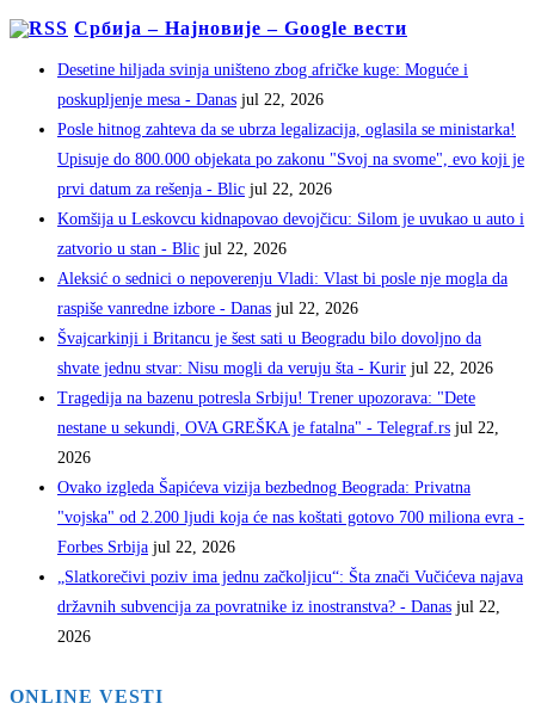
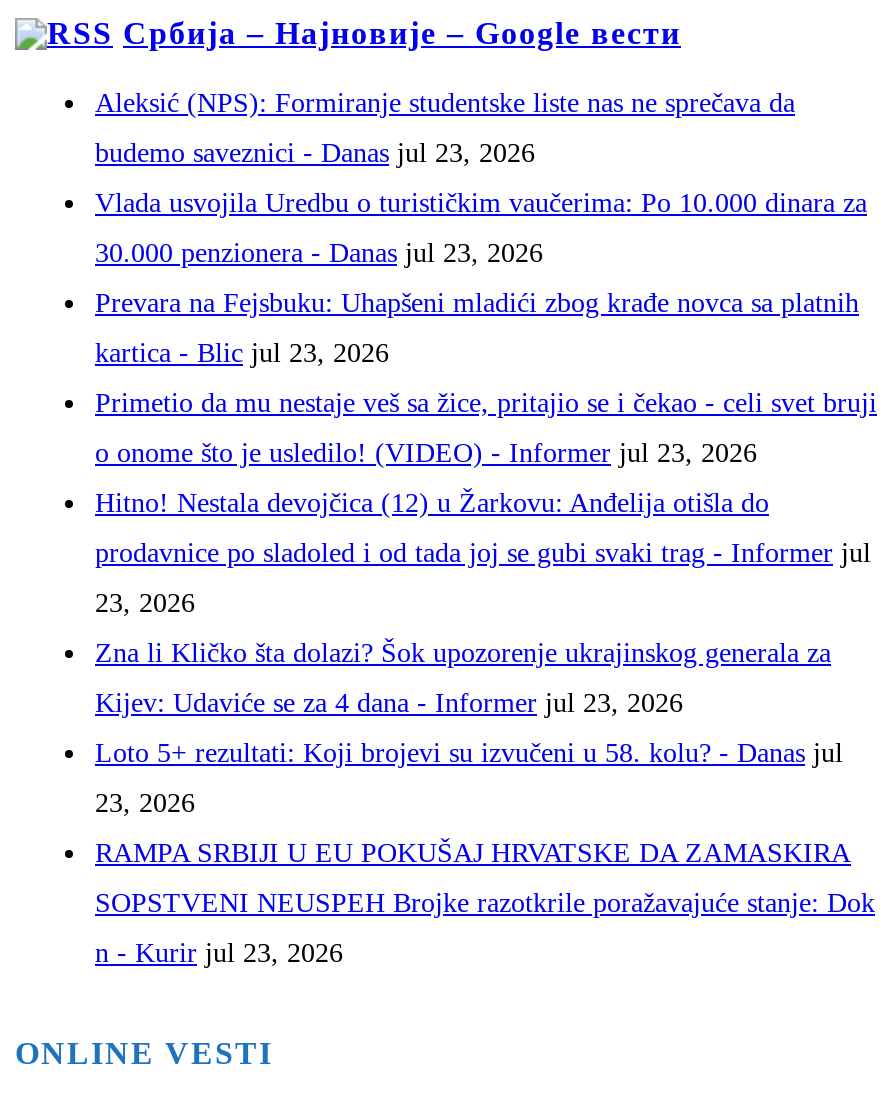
[57,60,524,645] Desetine hiljada svinja uništeno zbog afričke kuge: Moguće i | poskupljenje mesa - Danas jul 22, 2026 | Posle hitnog zahteva da se ubrza legalizacija, oglasila se ministarka! | Upisuje do 800.000 objekata po zakonu "Svoj na svome", evo koji je | prvi datum za rešenja - Blic jul 22, 2026 | Komšija u Leskovcu kidnapovao devojčicu: Silom je uvukao u auto i | zatvorio u stan - Blic jul 22, 2026 | Aleksić o sednici o nepoverenju Vladi: Vlast bi posle nje mogla da | raspiše vanredne izbore - Danas jul 22, 2026 | Švajcarkinji i Britancu je šest sati u Beogradu bilo dovoljno da | shvate jednu stvar: Nisu mogli da veruju šta - Kurir jul 22, 2026 | Tragedija na bazenu potresla Srbiju! Trener upozorava: "Dete | nestane u sekundi, OVA GREŠKA je fatalna" - Telegraf.rs jul 22, | 2026 | Ovako izgleda Šapićeva vizija bezbednog Beograda: Privatna | "vojska" od 2.200 ljudi koja će nas koštati gotovo 700 miliona evra - | Forbes Srbija jul 22, 2026 | „Slatkorečivi poziv ima jednu začkoljicu“: Šta znači Vučićeva najava | državnih subvencija za povratnike iz inostranstva? - Danas jul 22, | 2026 -> [95,87,877,967] Aleksić (NPS): Formiranje studentske liste nas ne sprečava da | budemo saveznici - Danas jul 23, 2026 | Vlada usvojila Uredbu o turističkim vaučerima: Po 10.000 dinara za | 30.000 penzionera - Danas jul 23, 2026 | Prevara na Fejsbuku: Uhapšeni mladići zbog krađe novca sa platnih | kartica - Blic jul 23, 2026 | Primetio da mu nestaje veš sa žice, pritajio se i čekao - celi svet bruji | o onome što je usledilo! (VIDEO) - Informer jul 23, 2026 | Hitno! Nestala devojčica (12) u Žarkovu: Anđelija otišla do | prodavnice po sladoled i od tada joj se gubi svaki trag - Informer jul | 23, 2026 | Zna li Kličko šta dolazi? Šok upozorenje ukrajinskog generala za | Kijev: Udaviće se za 4 dana - Informer jul 23, 2026 | Loto 5+ rezultati: Koji brojevi su izvučeni u 58. kolu? - Danas jul | 23, 2026 | RAMPA SRBIJI U EU POKUŠAJ HRVATSKE DA ZAMASKIRA | SOPSTVENI NEUSPEH Brojke razotkrile poražavajuće stanje: Dok | n - Kurir jul 23, 2026

